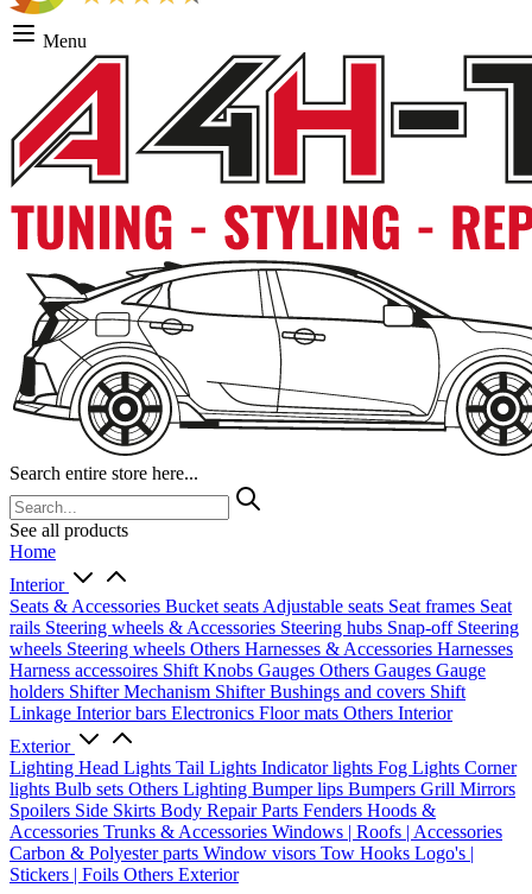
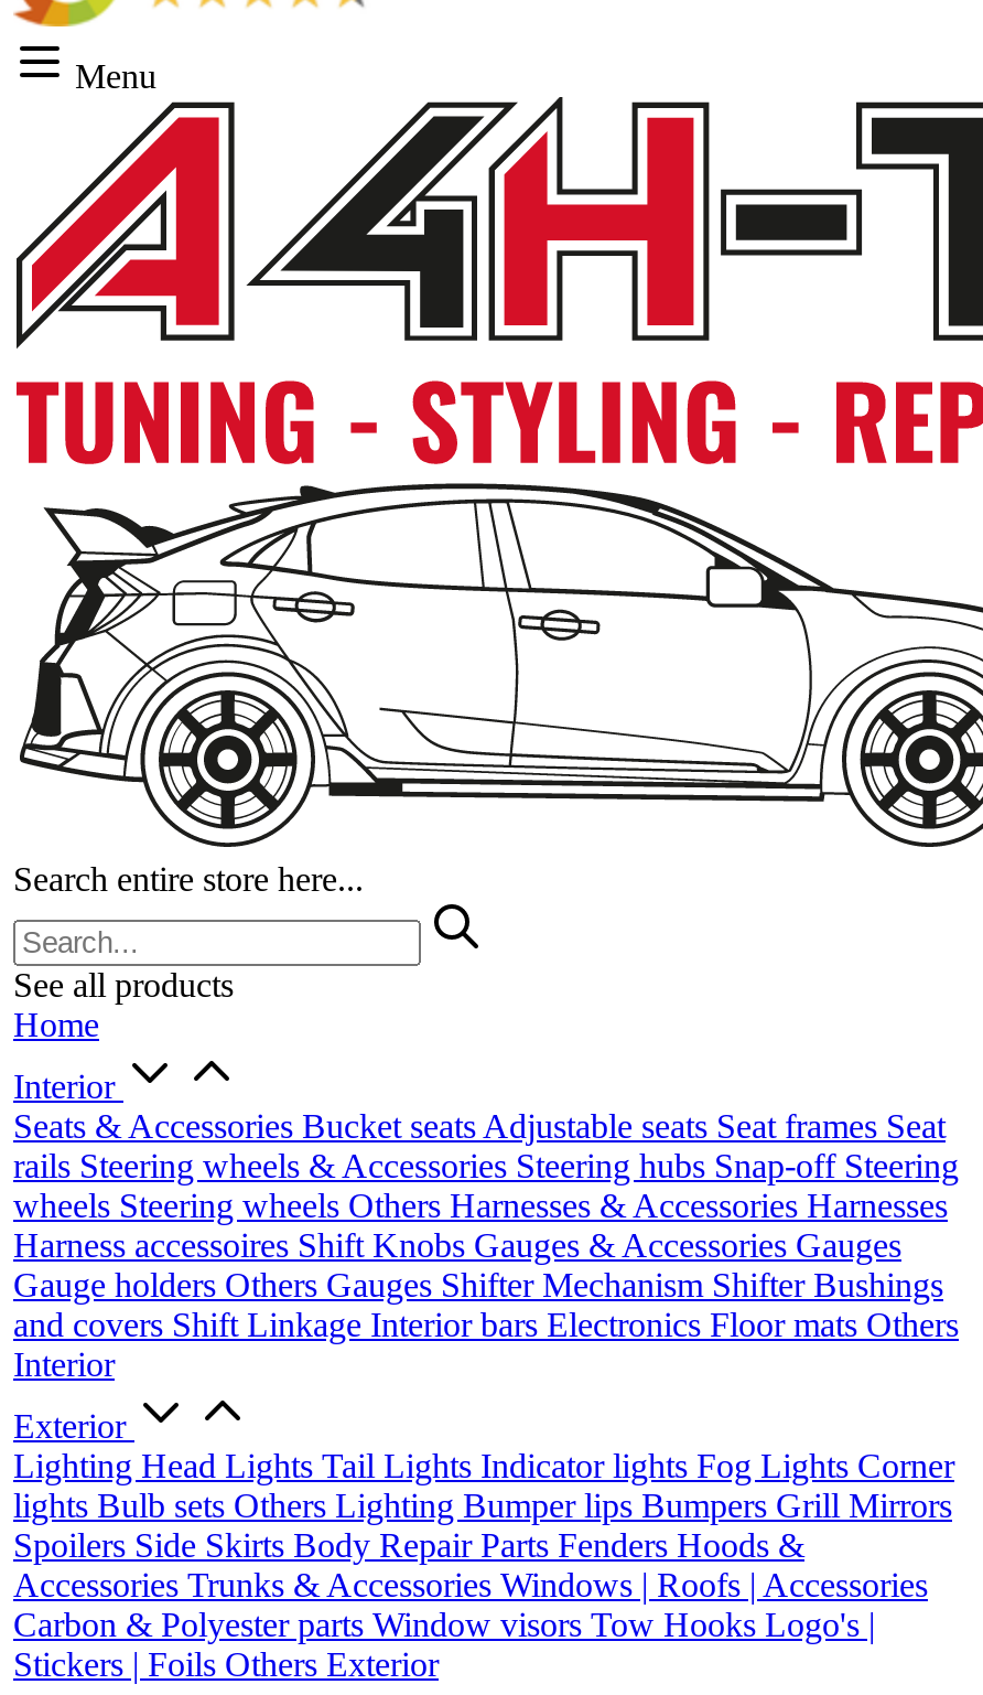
[9,660,486,723] Harness accessoires Shift Knobs Gauges Others Gauges Gauge | holders Shifter Mechanism Shifter Bushings and covers Shift | Linkage Interior bars Electronics Floor mats Others Interior -> [13,1226,959,1383] Harness accessoires Shift Knobs Gauges & Accessories Gauges | Gauge holders Others Gauges Shifter Mechanism Shifter Bushings | and covers Shift Linkage Interior bars Electronics Floor mats Others | Interior

